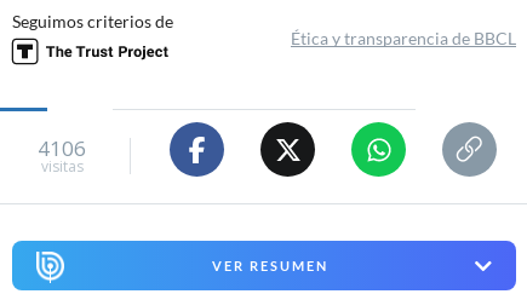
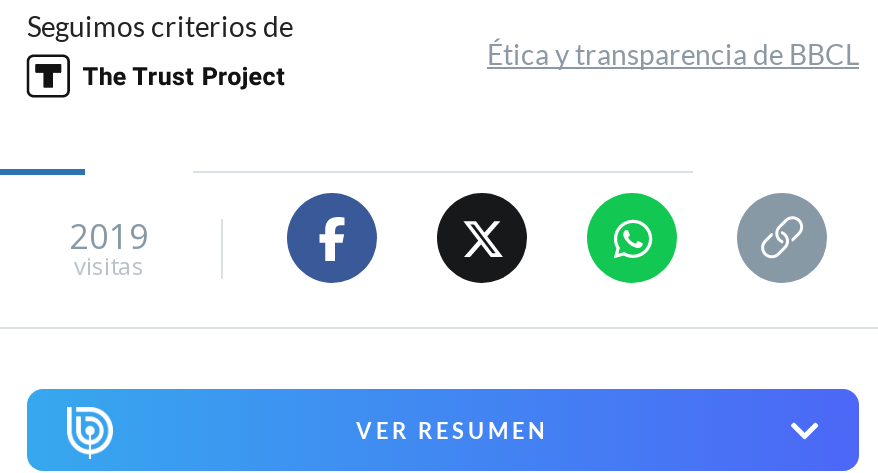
[38,134,86,162] 4106 -> [69,213,149,259] 2019

